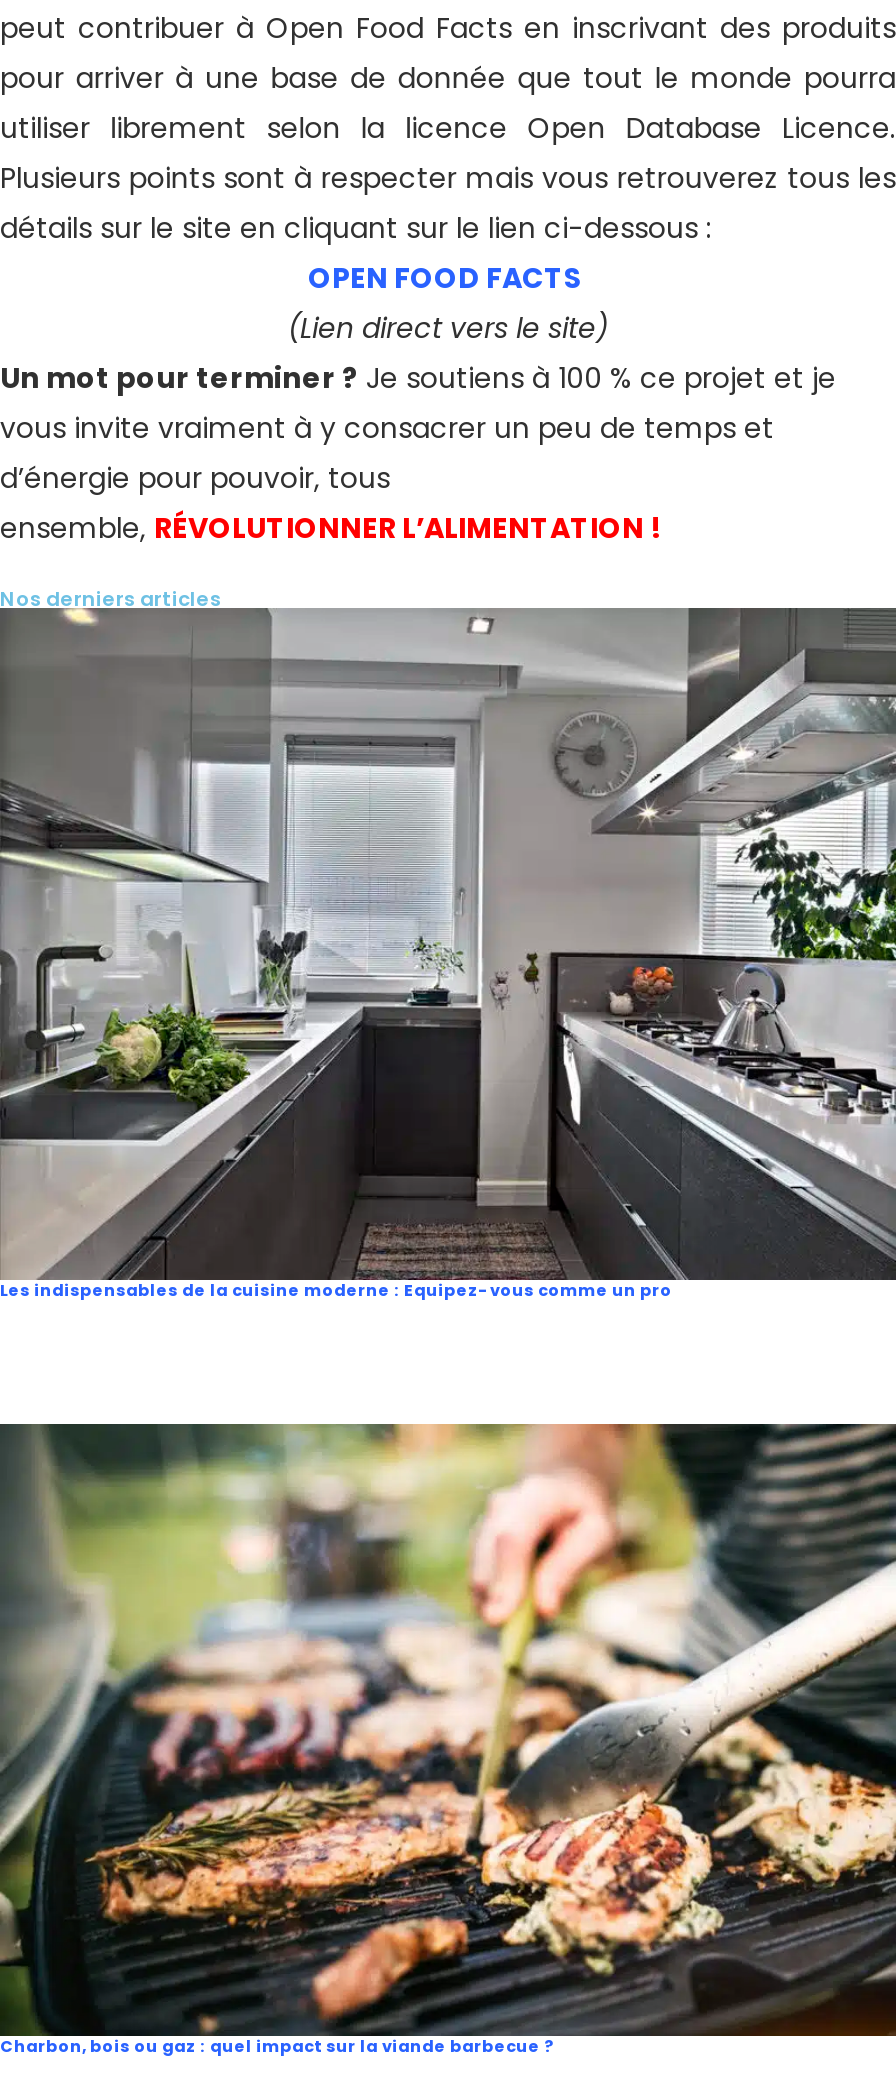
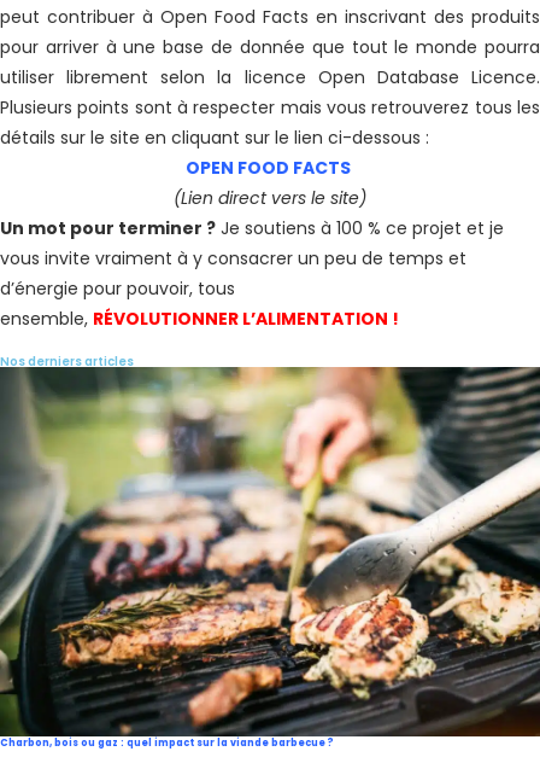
[0,608,890,1302] [image] | Les indispensables de la cuisine moderne : Equipez-vous comme un pro -> none

